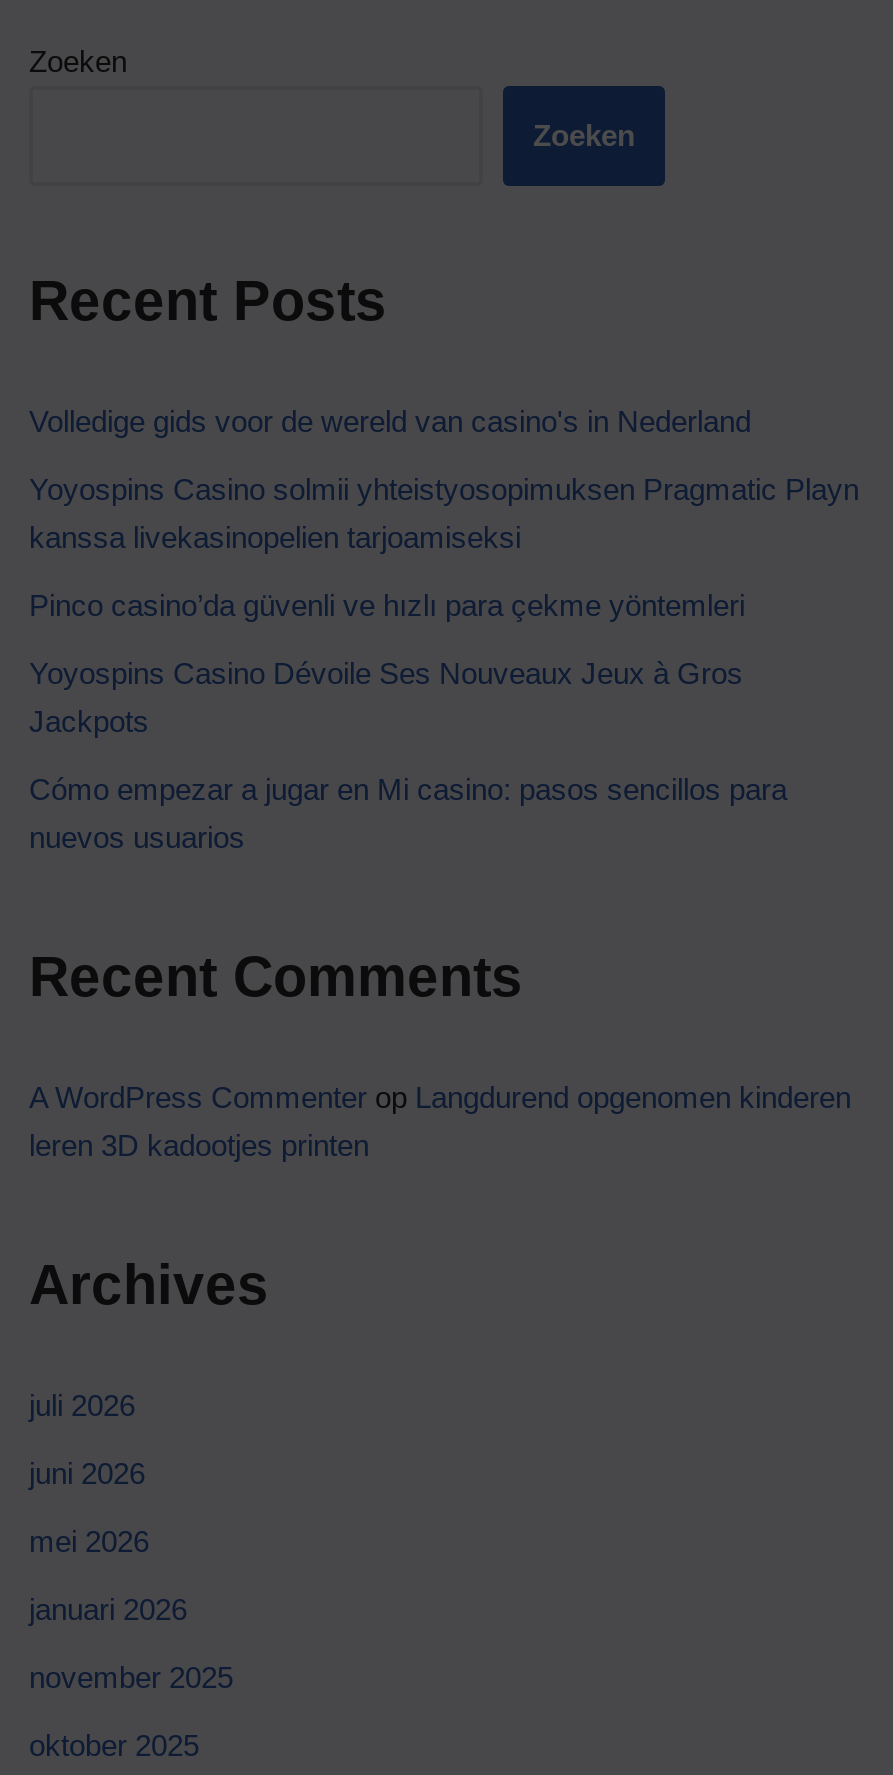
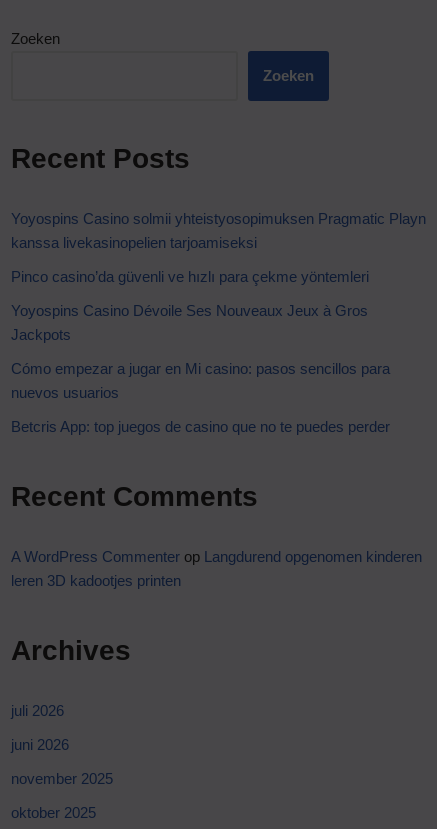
[29,403,751,437] Volledige gids voor de wereld van casino's in Nederland -> none
none -> [11,418,390,435] Betcris App: top juegos de casino que no te puedes perder
[29,1523,187,1625] mei 2026 | januari 2026 -> none

